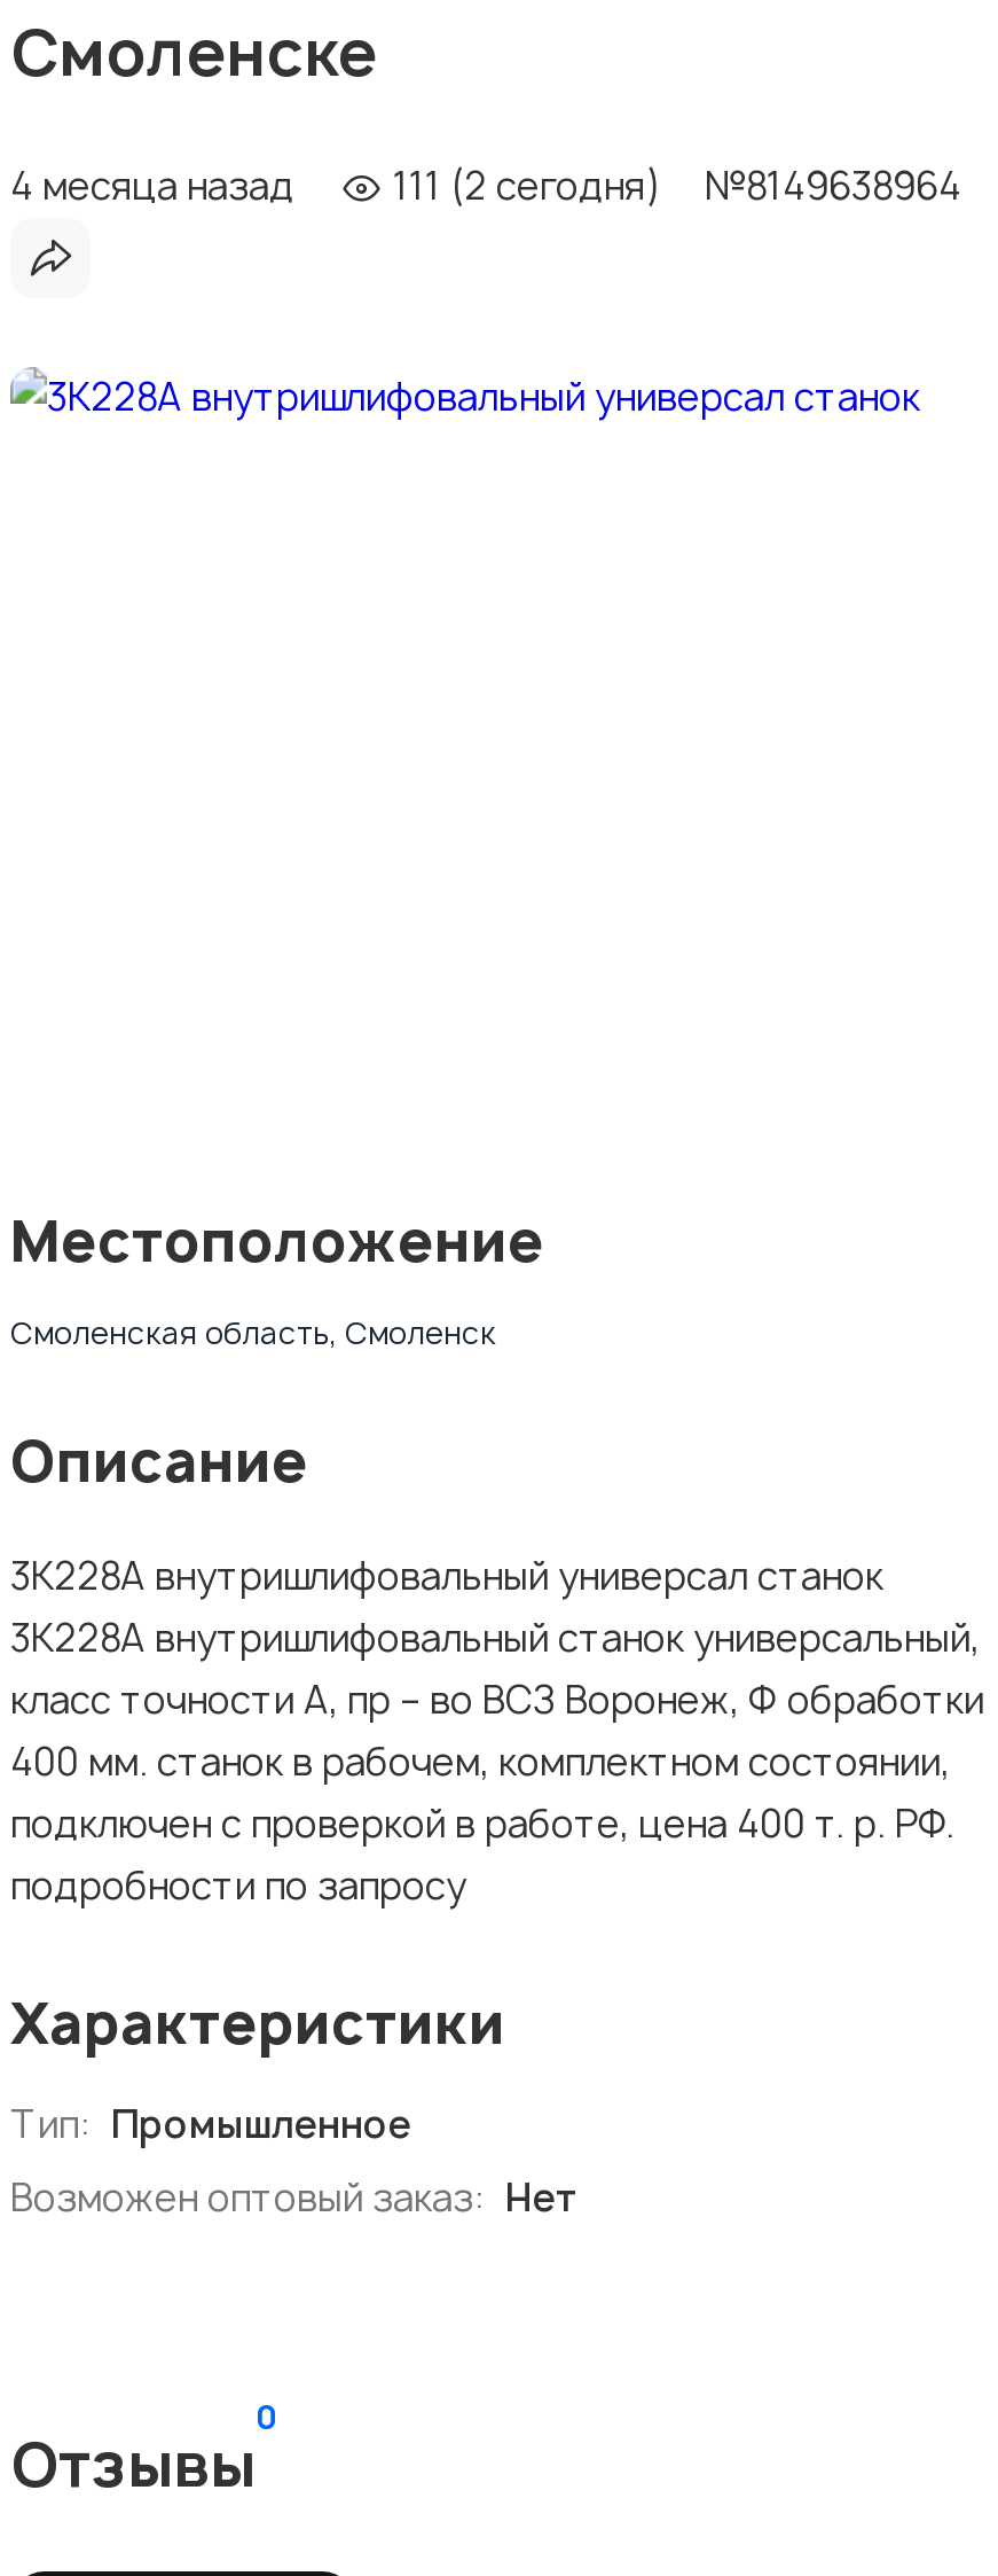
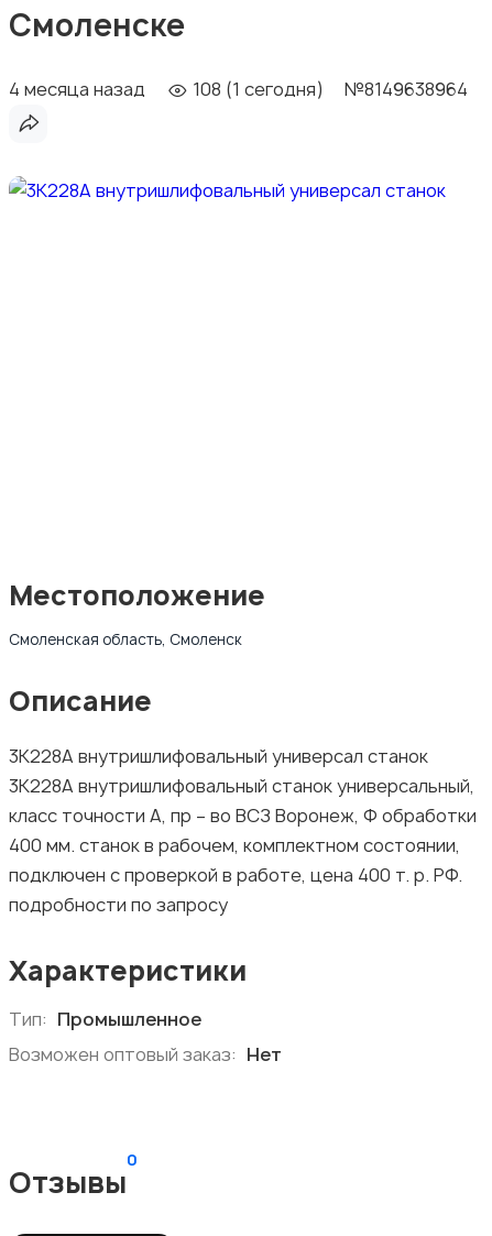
[10,160,961,211] 4 месяца назад 111 (2 сегодня) №8149638964 -> [9,77,468,101] 4 месяца назад 108 (1 сегодня) №8149638964

